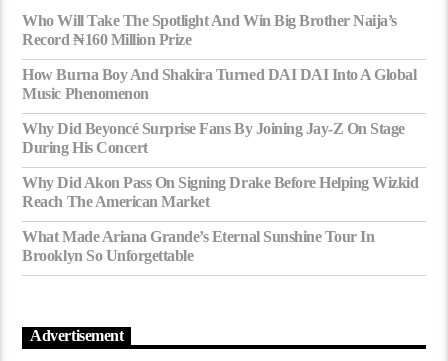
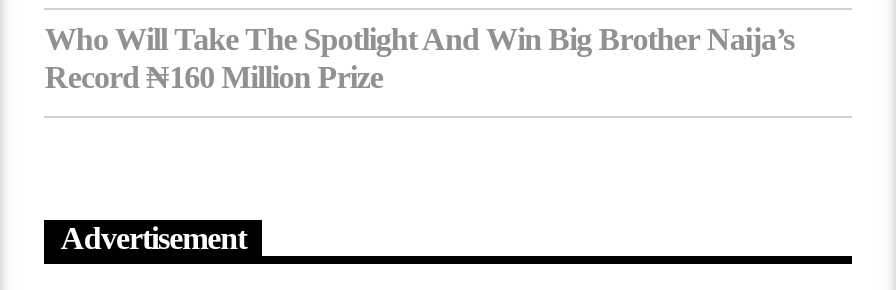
[22,66,418,264] How Burna Boy And Shakira Turned DAI DAI Into A Global | Music Phenomenon | Why Did Beyoncé Surprise Fans By Joining Jay-Z On Stage | During His Concert | Why Did Akon Pass On Signing Drake Before Helping Wizkid | Reach The American Market | What Made Ariana Grande’s Eternal Sunshine Tour In | Brooklyn So Unforgettable -> none

